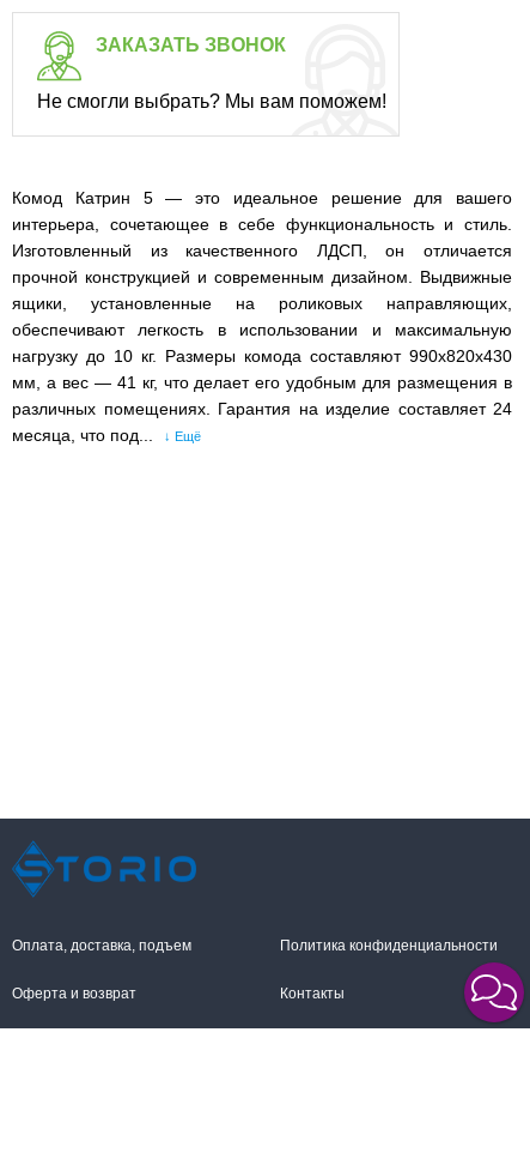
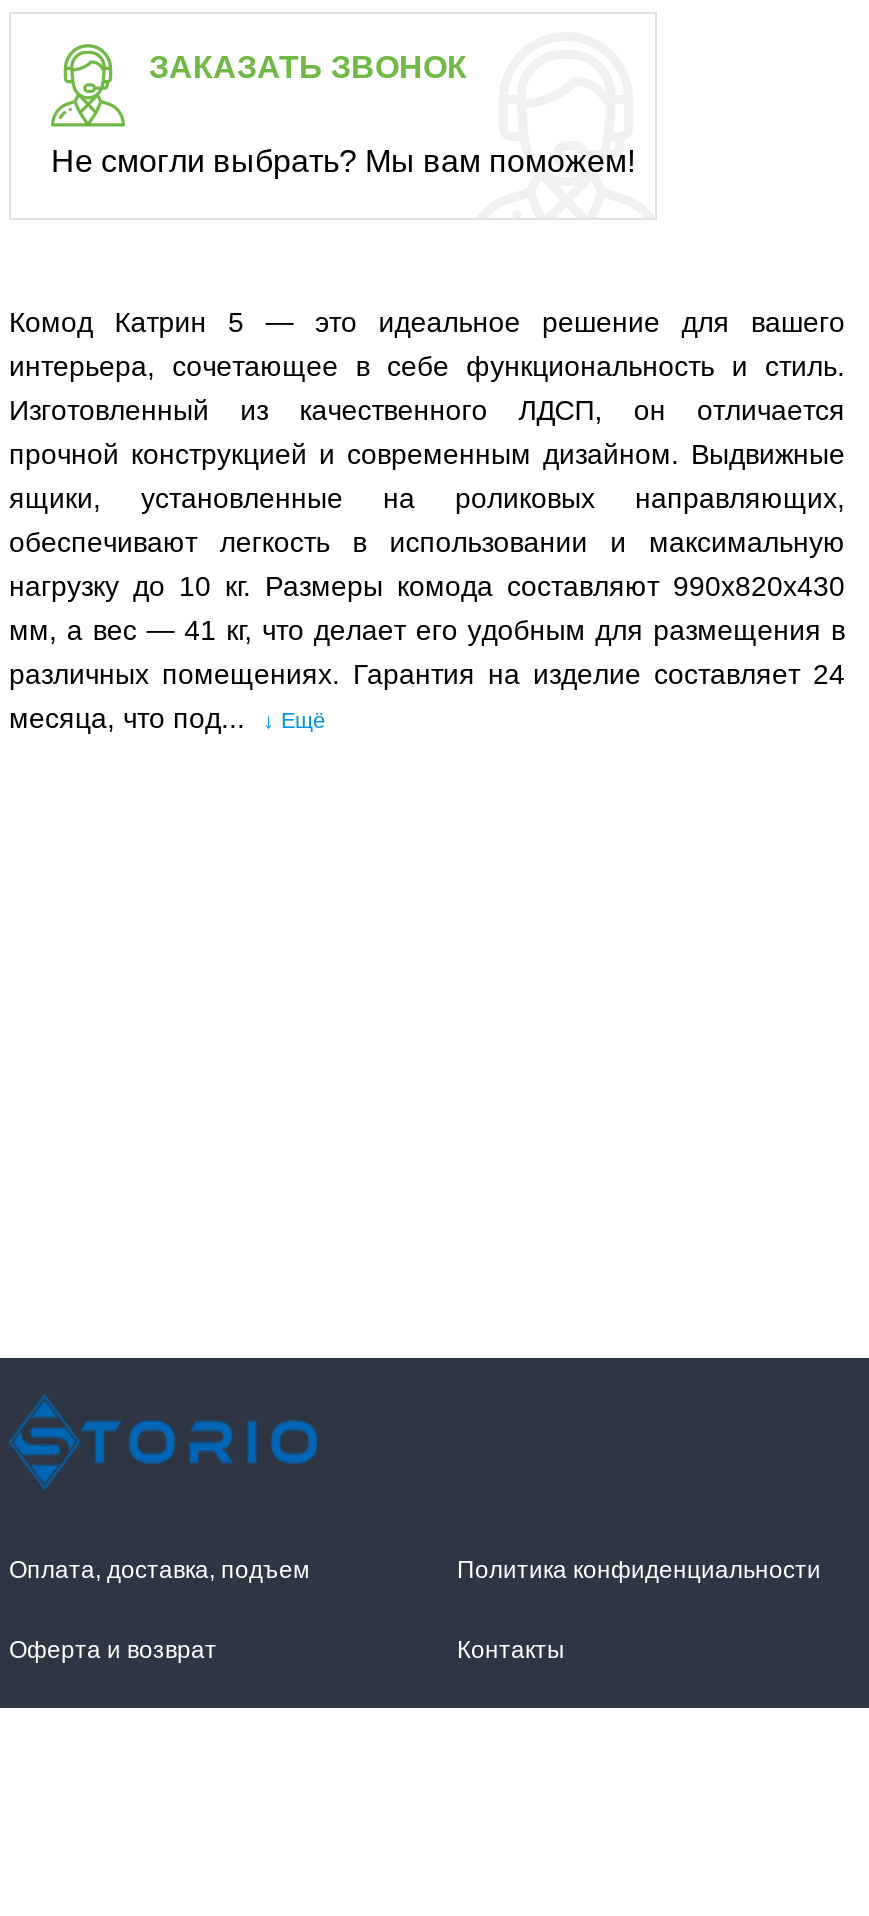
[464,962,524,1022] [image] -> none

